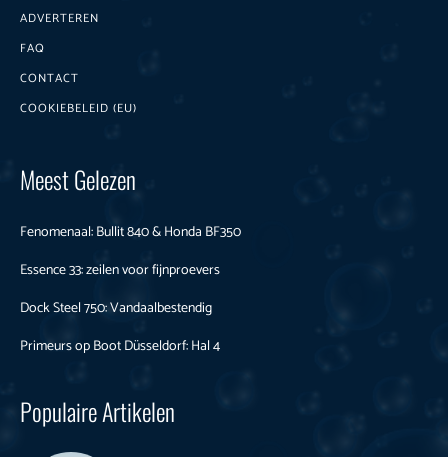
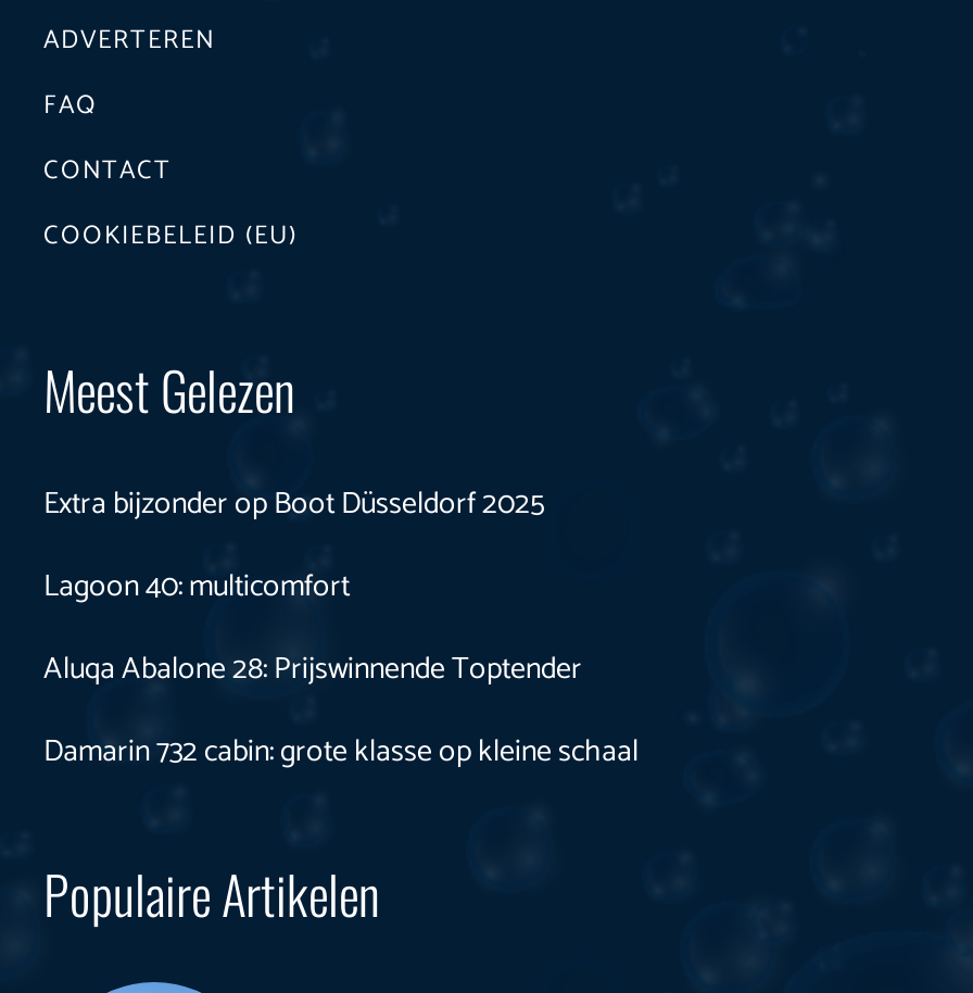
[20,221,241,244] Fenomenaal: Bullit 840 & Honda BF350 -> [43,480,545,530] Extra bijzonder op Boot Düsseldorf 2025
[20,259,220,282] Essence 33: zeilen voor fijnproevers -> [43,562,350,612] Lagoon 40: multicomfort
[20,297,212,320] Dock Steel 750: Vandaalbestendig -> [43,645,582,695] Aluqa Abalone 28: Prijswinnende Toptender
[20,335,220,358] Primeurs op Boot Düsseldorf: Hal 4 -> [43,727,639,777] Damarin 732 cabin: grote klasse op kleine schaal

